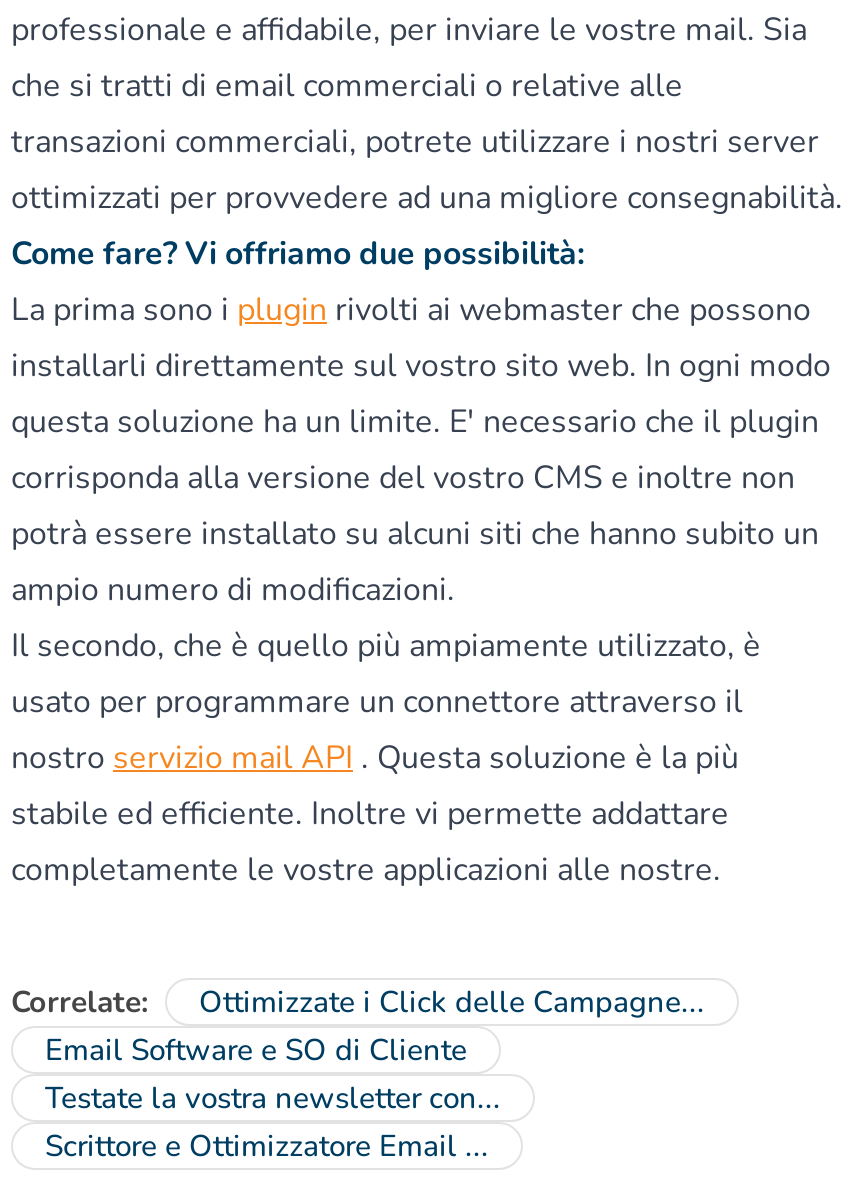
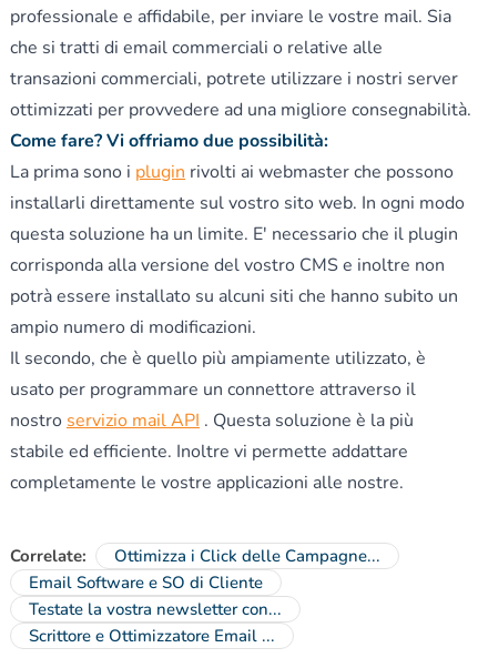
[199,983,705,1023] Ottimizzate i Click delle Campagne... -> [114,545,380,567] Ottimizza i Click delle Campagne...

